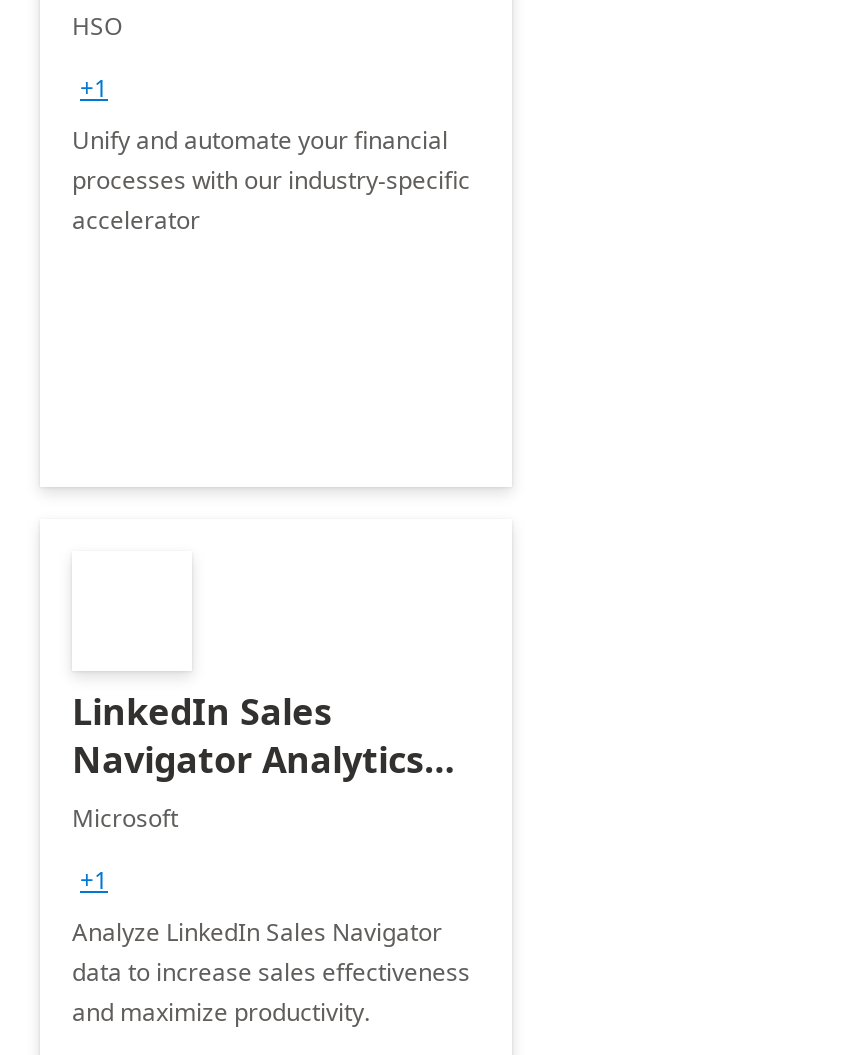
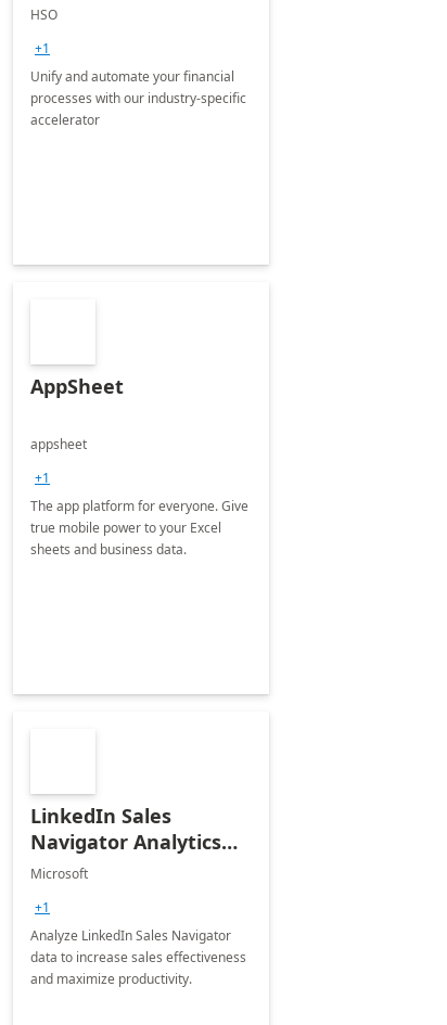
none -> [30,373,248,559] AppSheet | appsheet | +1 | The app platform for everyone. Give | true mobile power to your Excel | sheets and business data.

